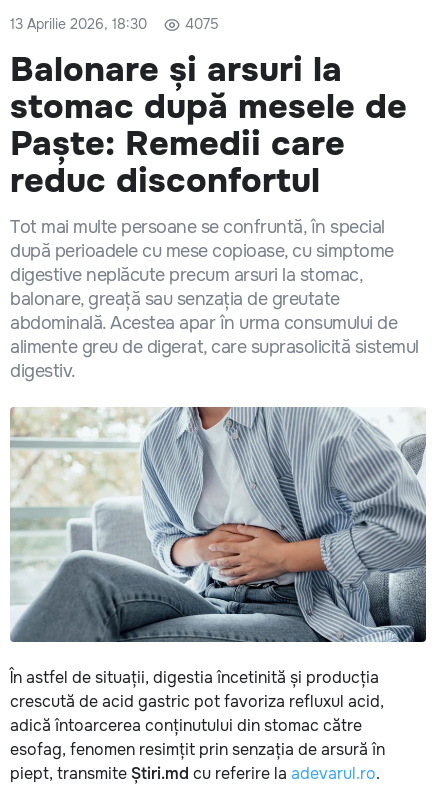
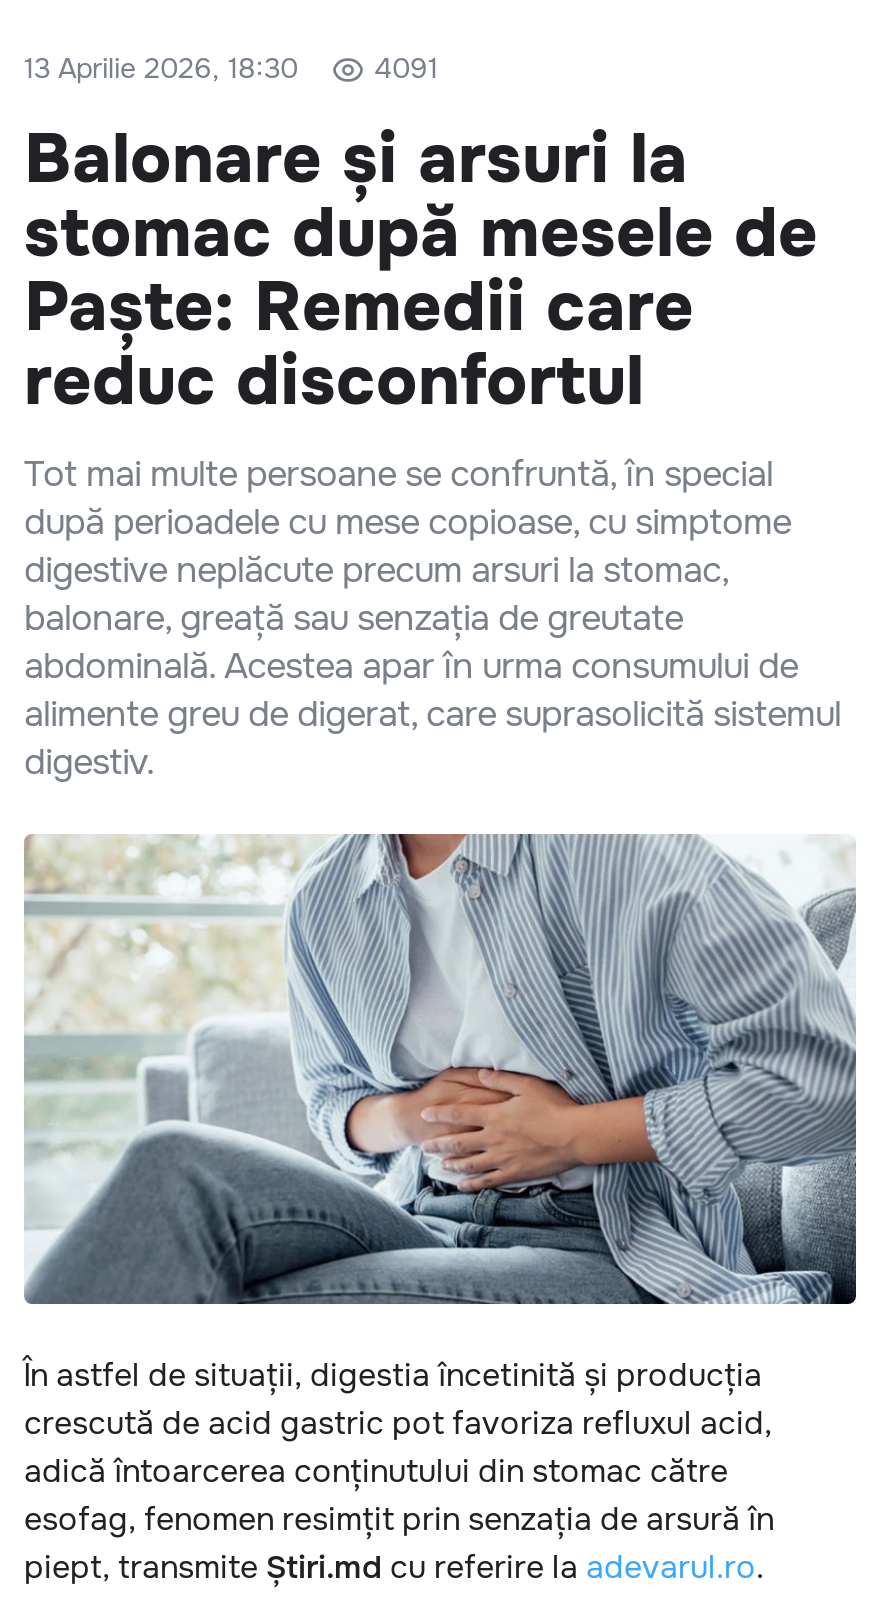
[185,15,219,33] 4075 -> [374,51,438,87] 4091

